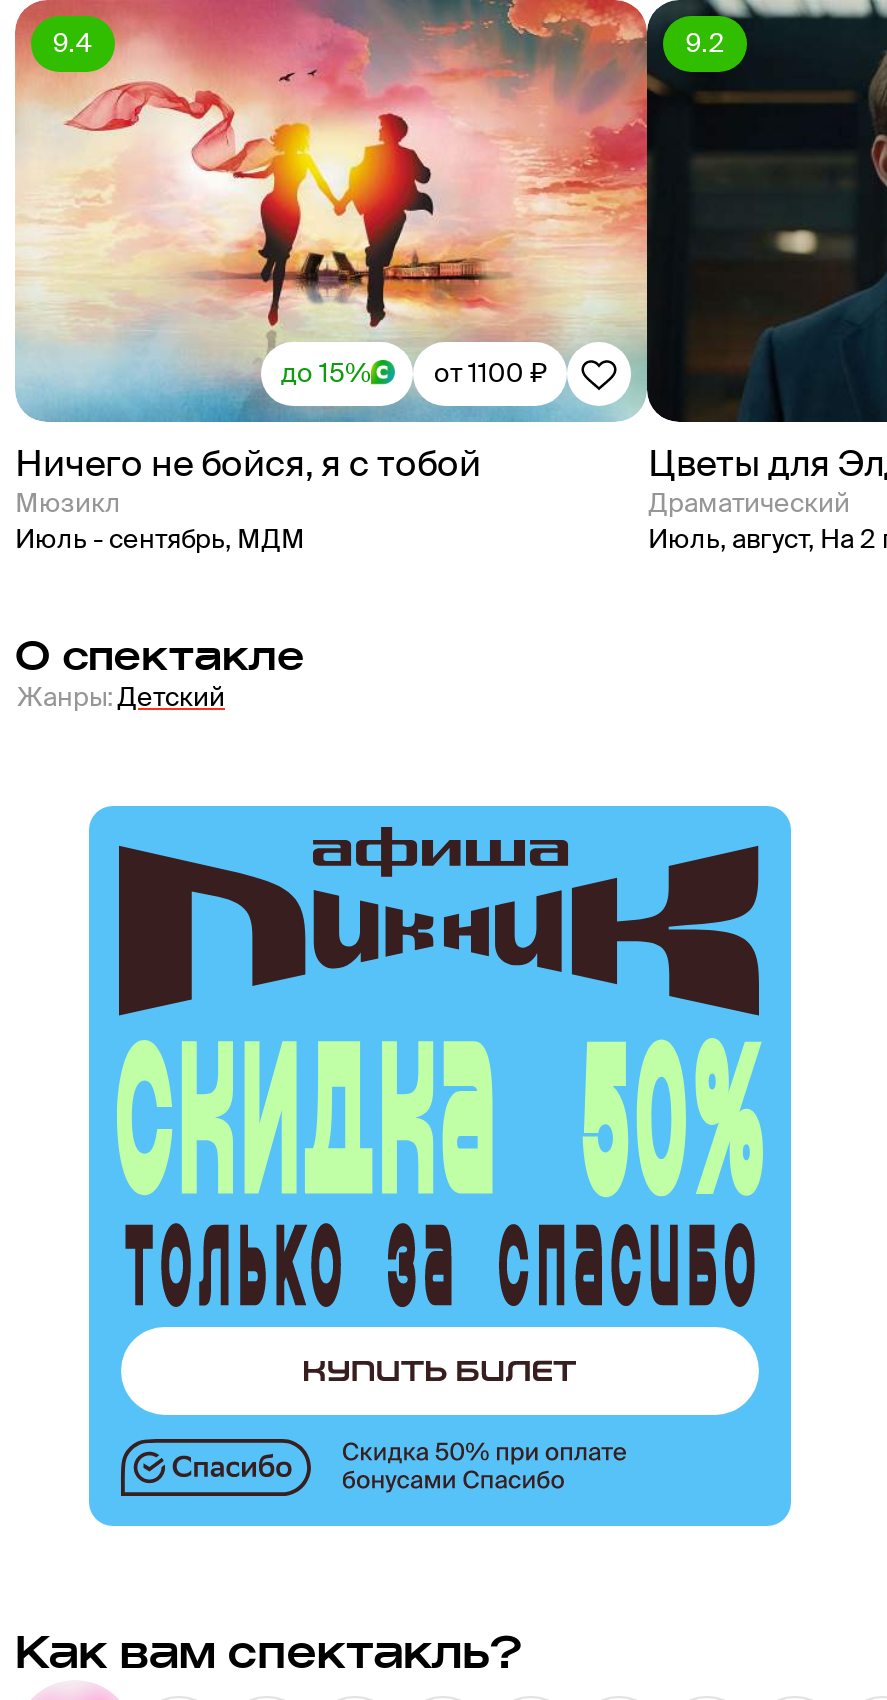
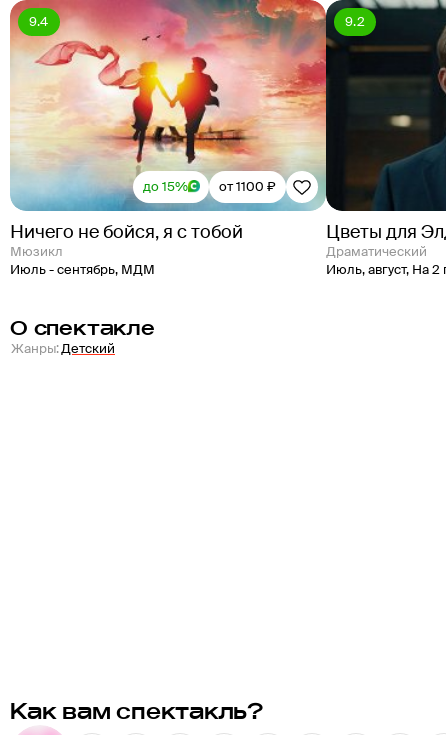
[87,804,793,1528] [image] -> none

